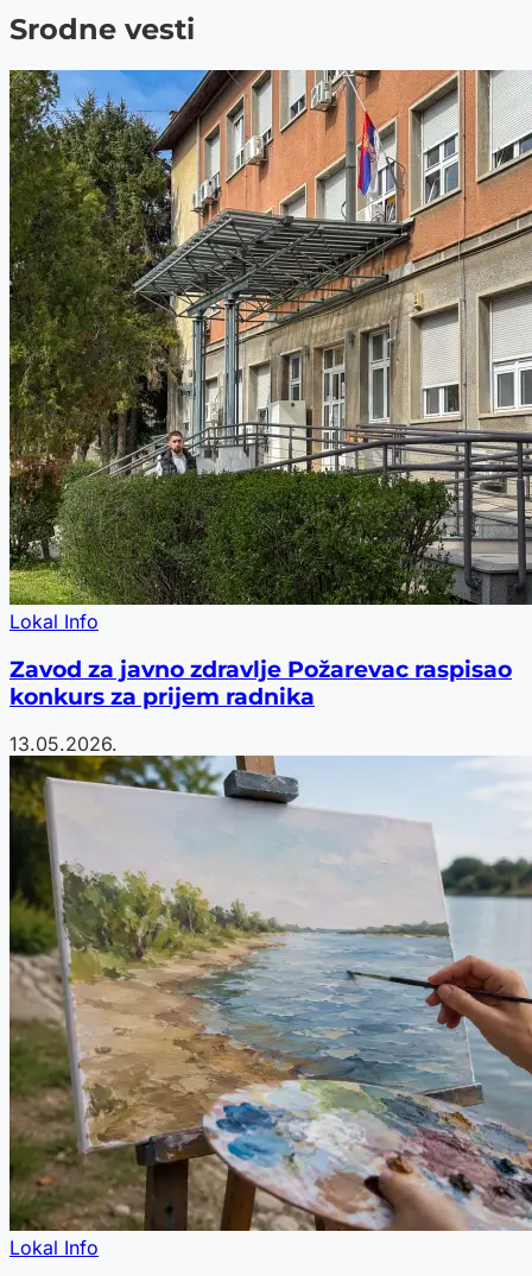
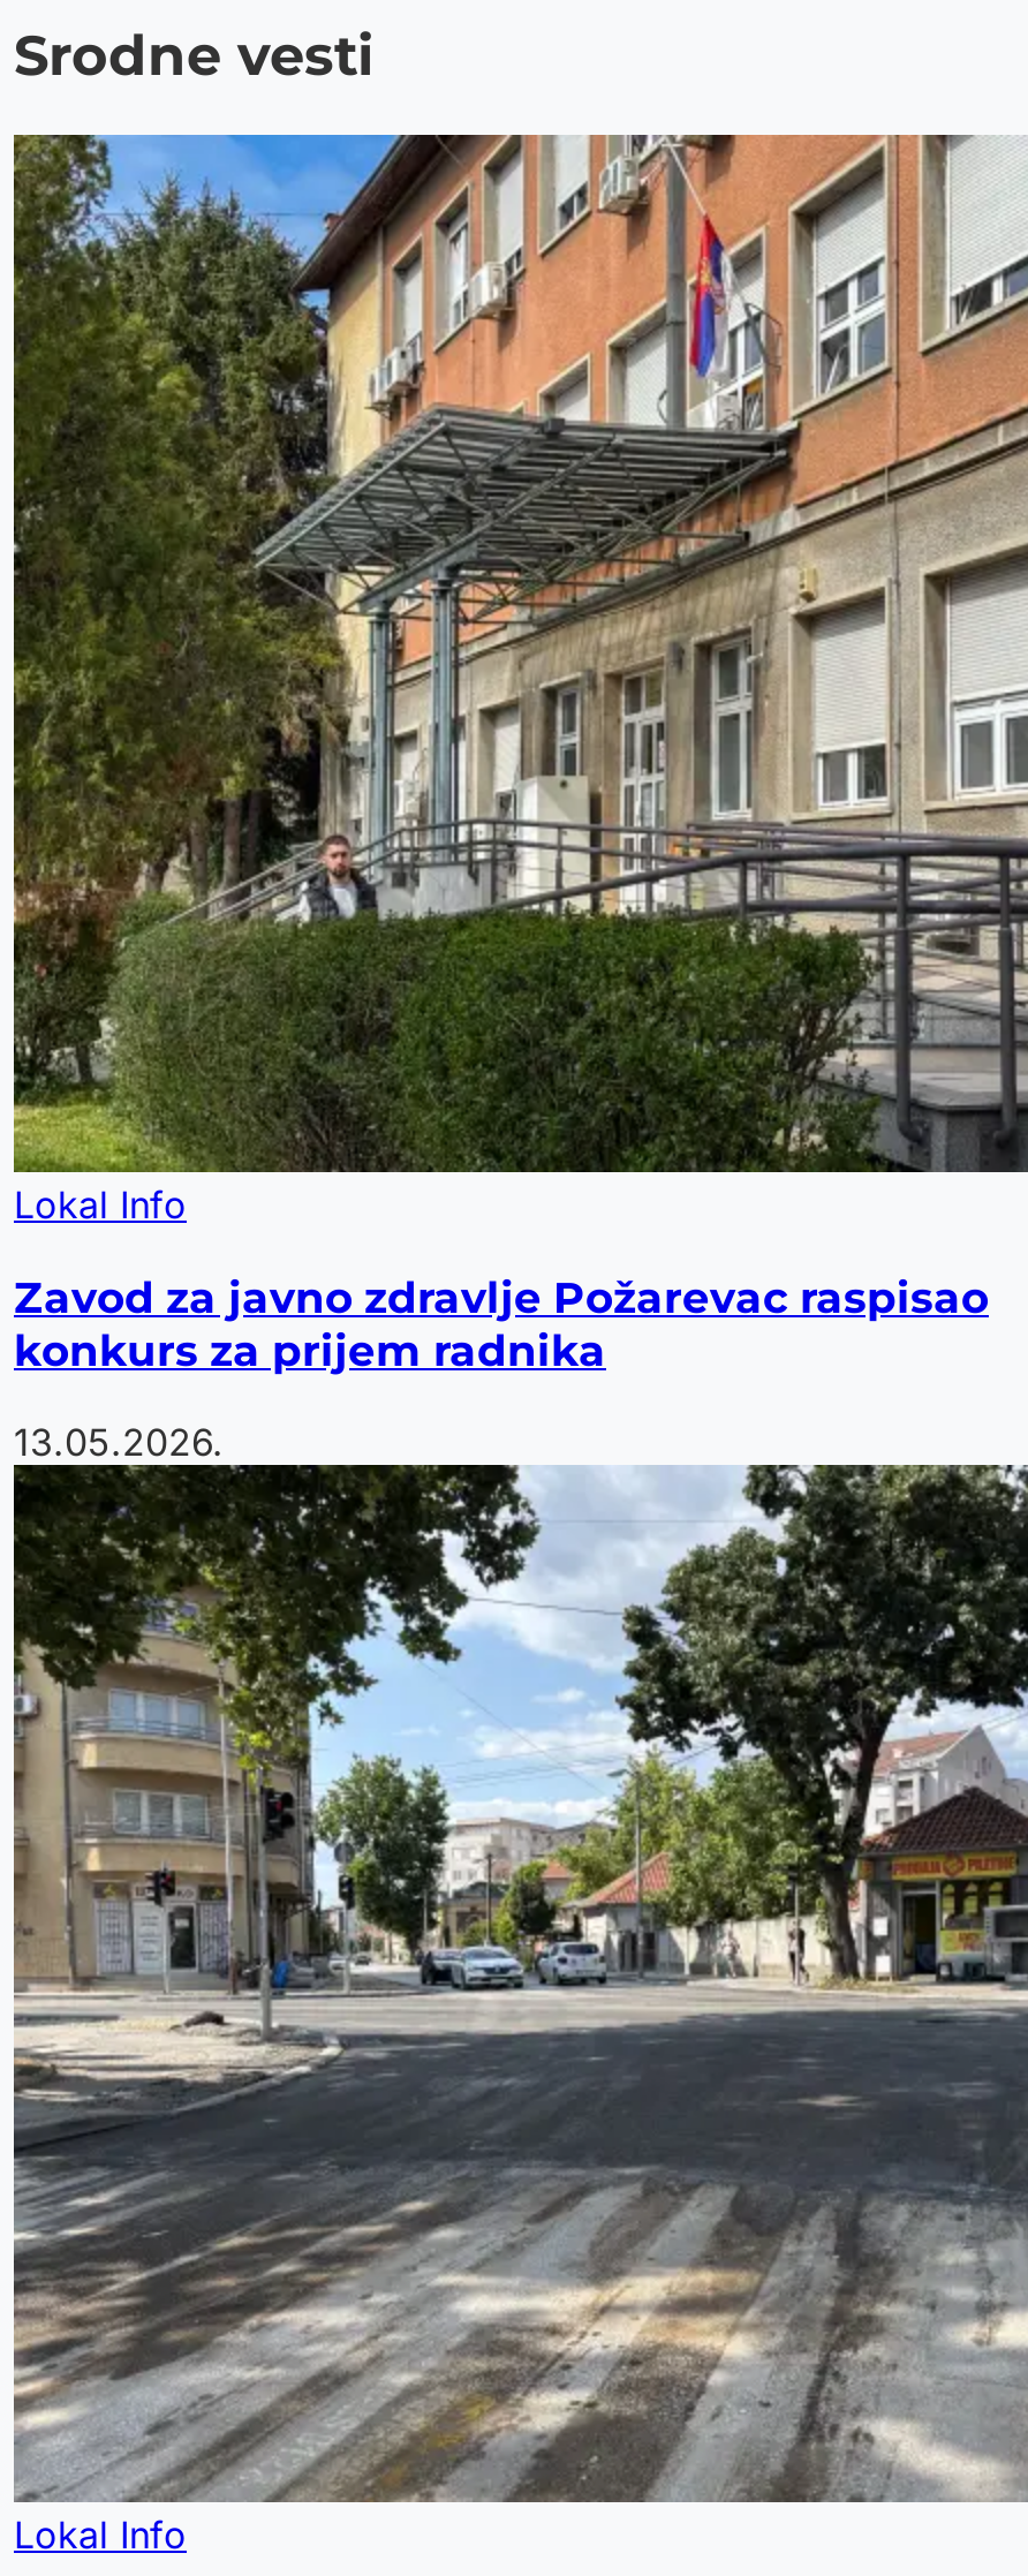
[8,754,528,1231] [image] -> [12,1463,1021,2502] [image]

